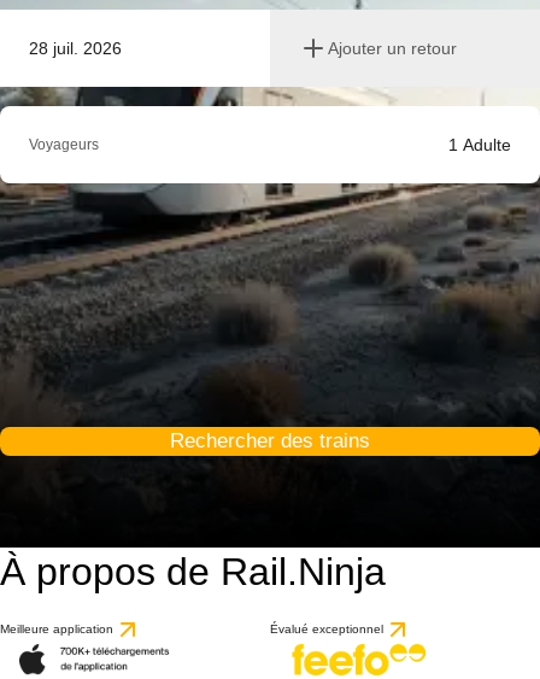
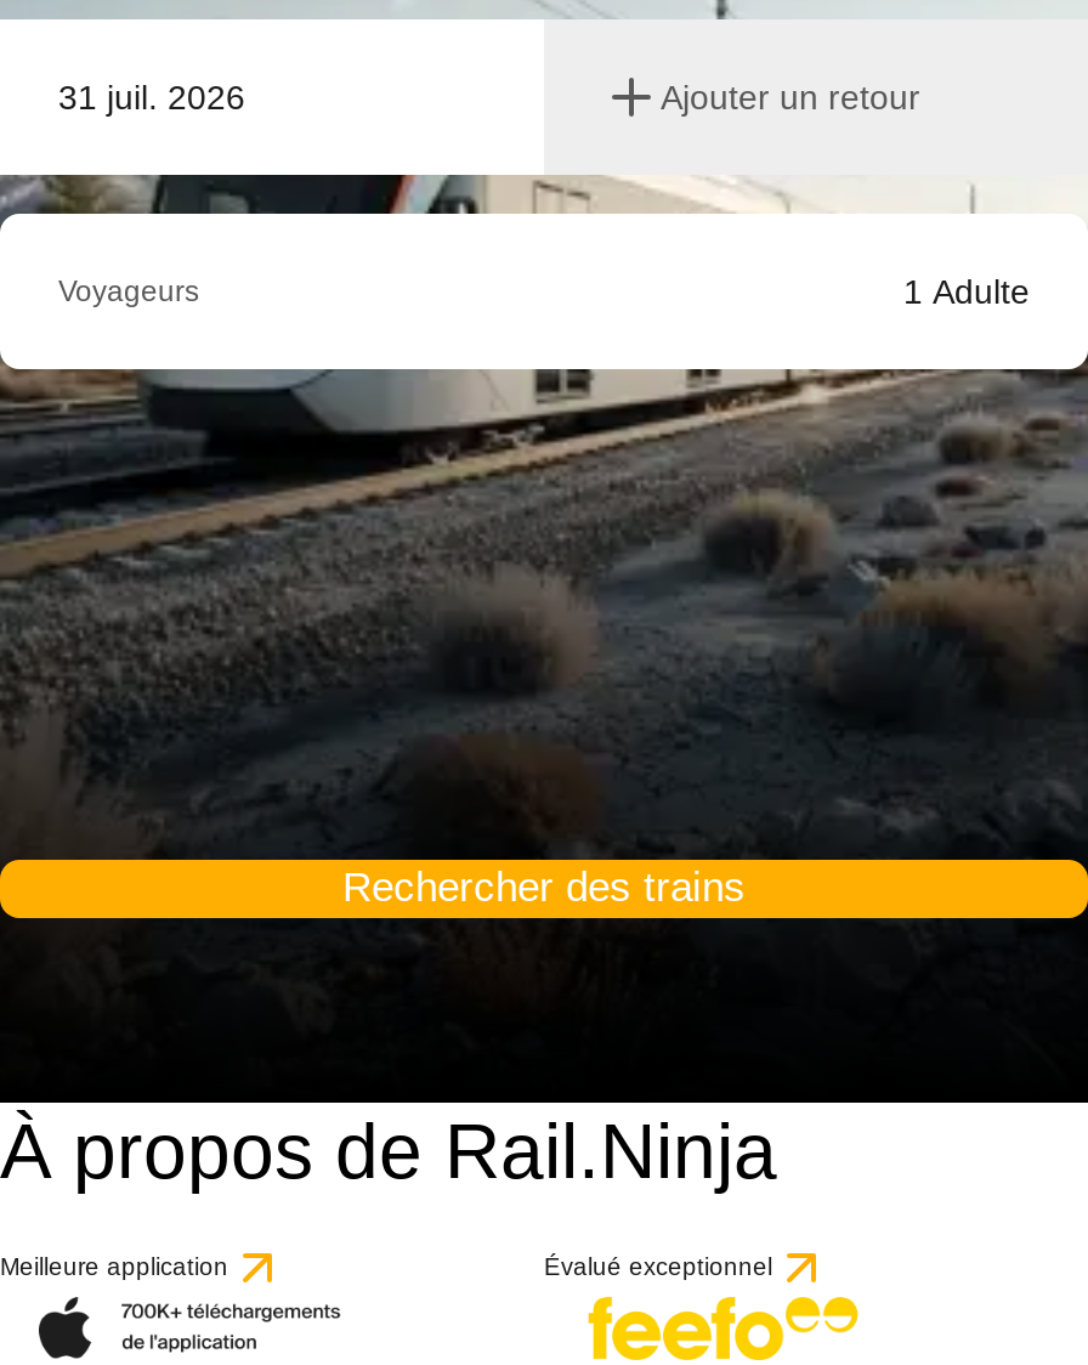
[29,39,122,58] 28 juil. 2026 -> [58,78,245,117] 31 juil. 2026

